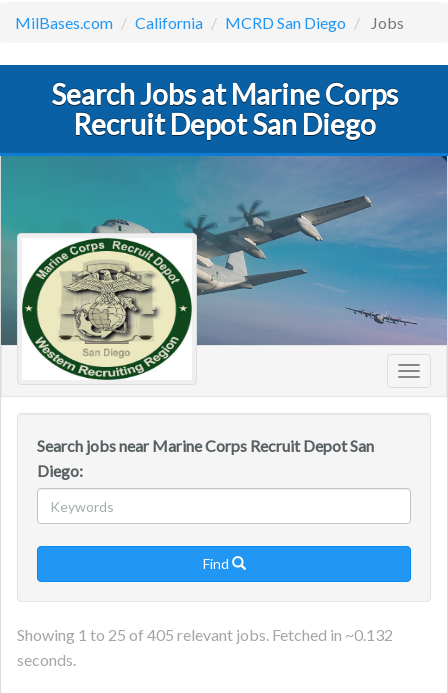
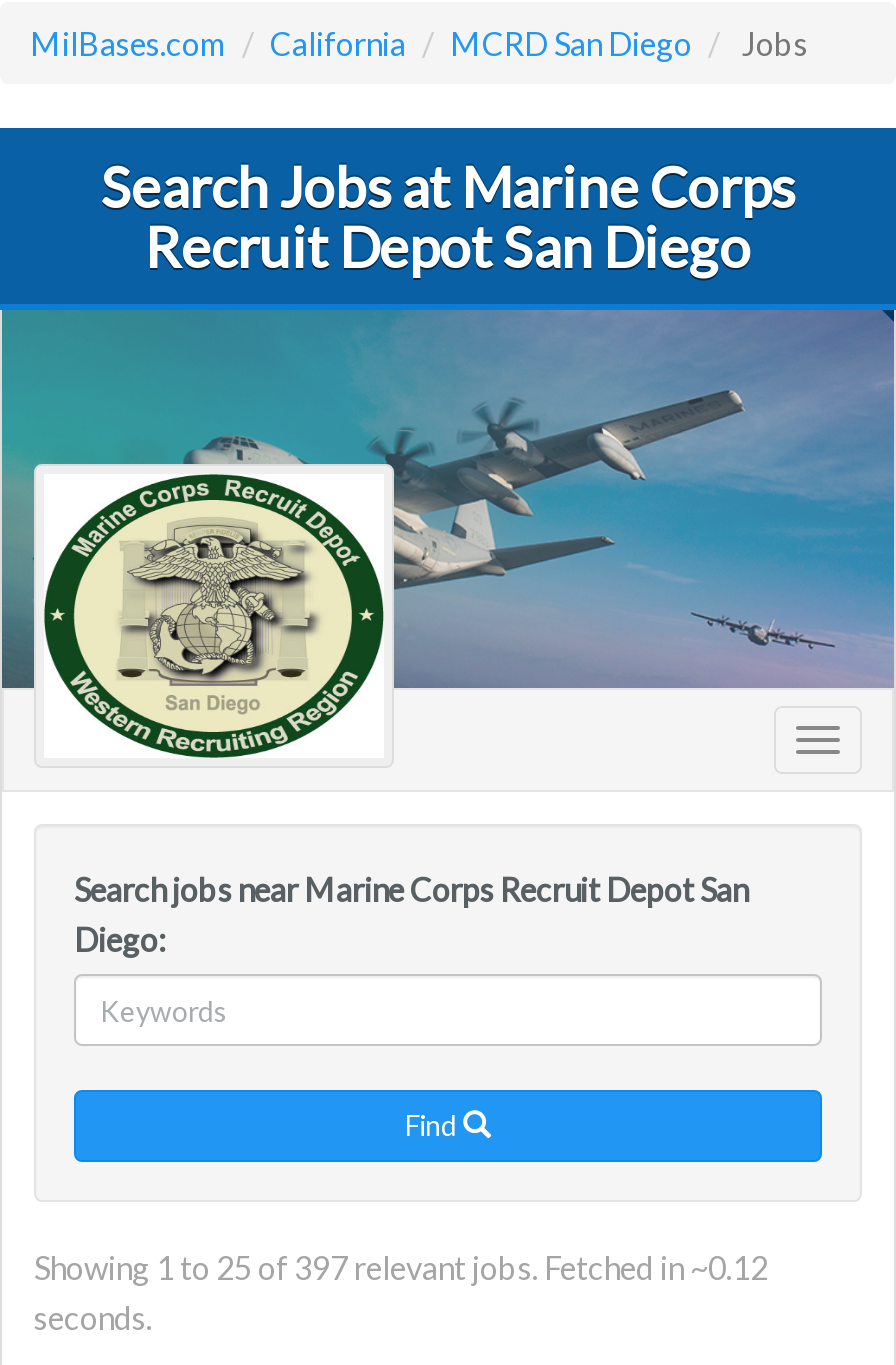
[17,625,393,644] Showing 1 to 25 of 405 relevant jobs. Fetched in ~0.132 -> [34,1249,768,1287] Showing 1 to 25 of 397 relevant jobs. Fetched in ~0.12

